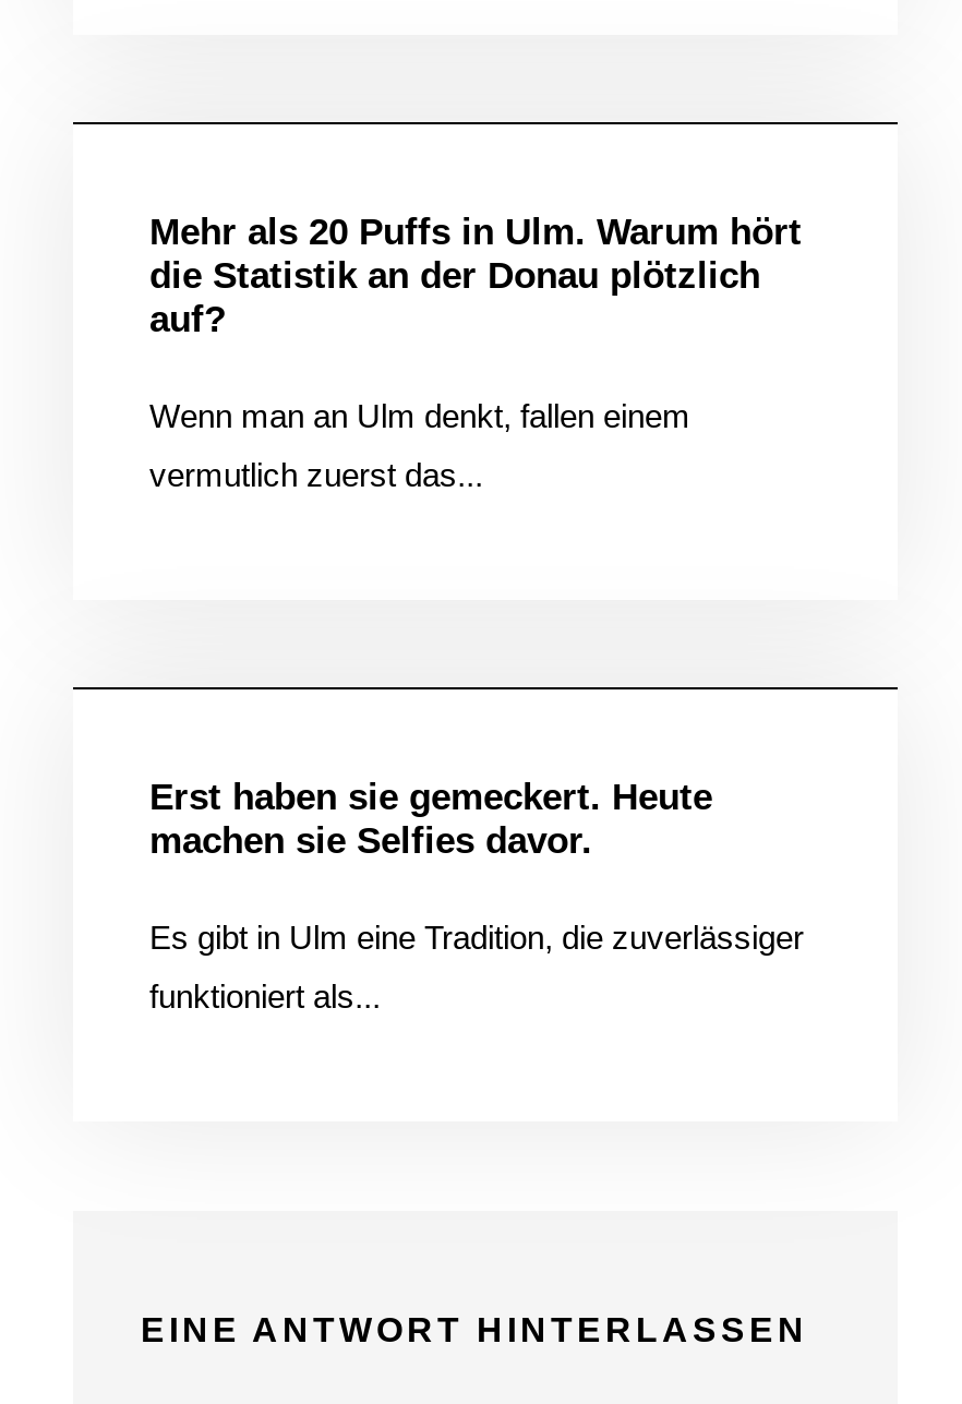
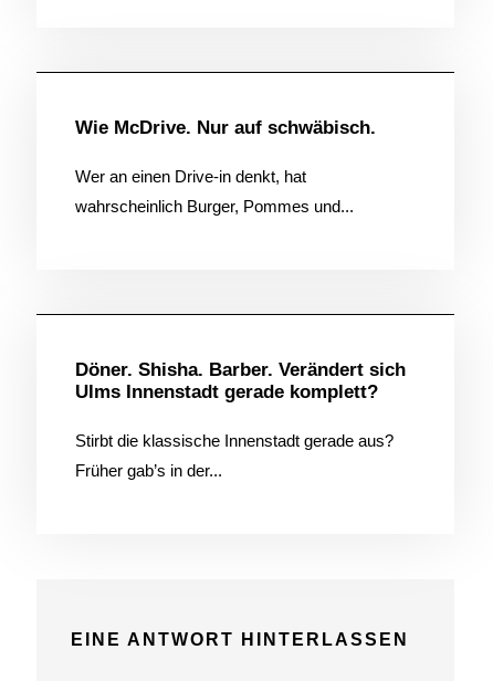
[149,213,802,341] Mehr als 20 Puffs in Ulm. Warum hört | die Statistik an der Donau plötzlich | auf? -> [75,118,376,139] Wie McDrive. Nur auf schwäbisch.
[149,398,690,435] Wenn man an Ulm denkt, fallen einem -> [75,167,306,186] Wer an einen Drive-in denkt, hat
[149,457,483,494] vermutlich zuerst das... -> [75,197,354,216] wahrscheinlich Burger, Pommes und...
[149,778,712,863] Erst haben sie gemeckert. Heute | machen sie Selfies davor. -> [75,360,406,403] Döner. Shisha. Barber. Verändert sich | Ulms Innenstadt gerade komplett?
[149,919,804,957] Es gibt in Ulm eine Tradition, die zuverlässiger -> [75,432,394,450] Stirbt die klassische Innenstadt gerade aus?
[149,978,381,1015] funktioniert als... -> [75,461,222,480] Früher gab’s in der...

